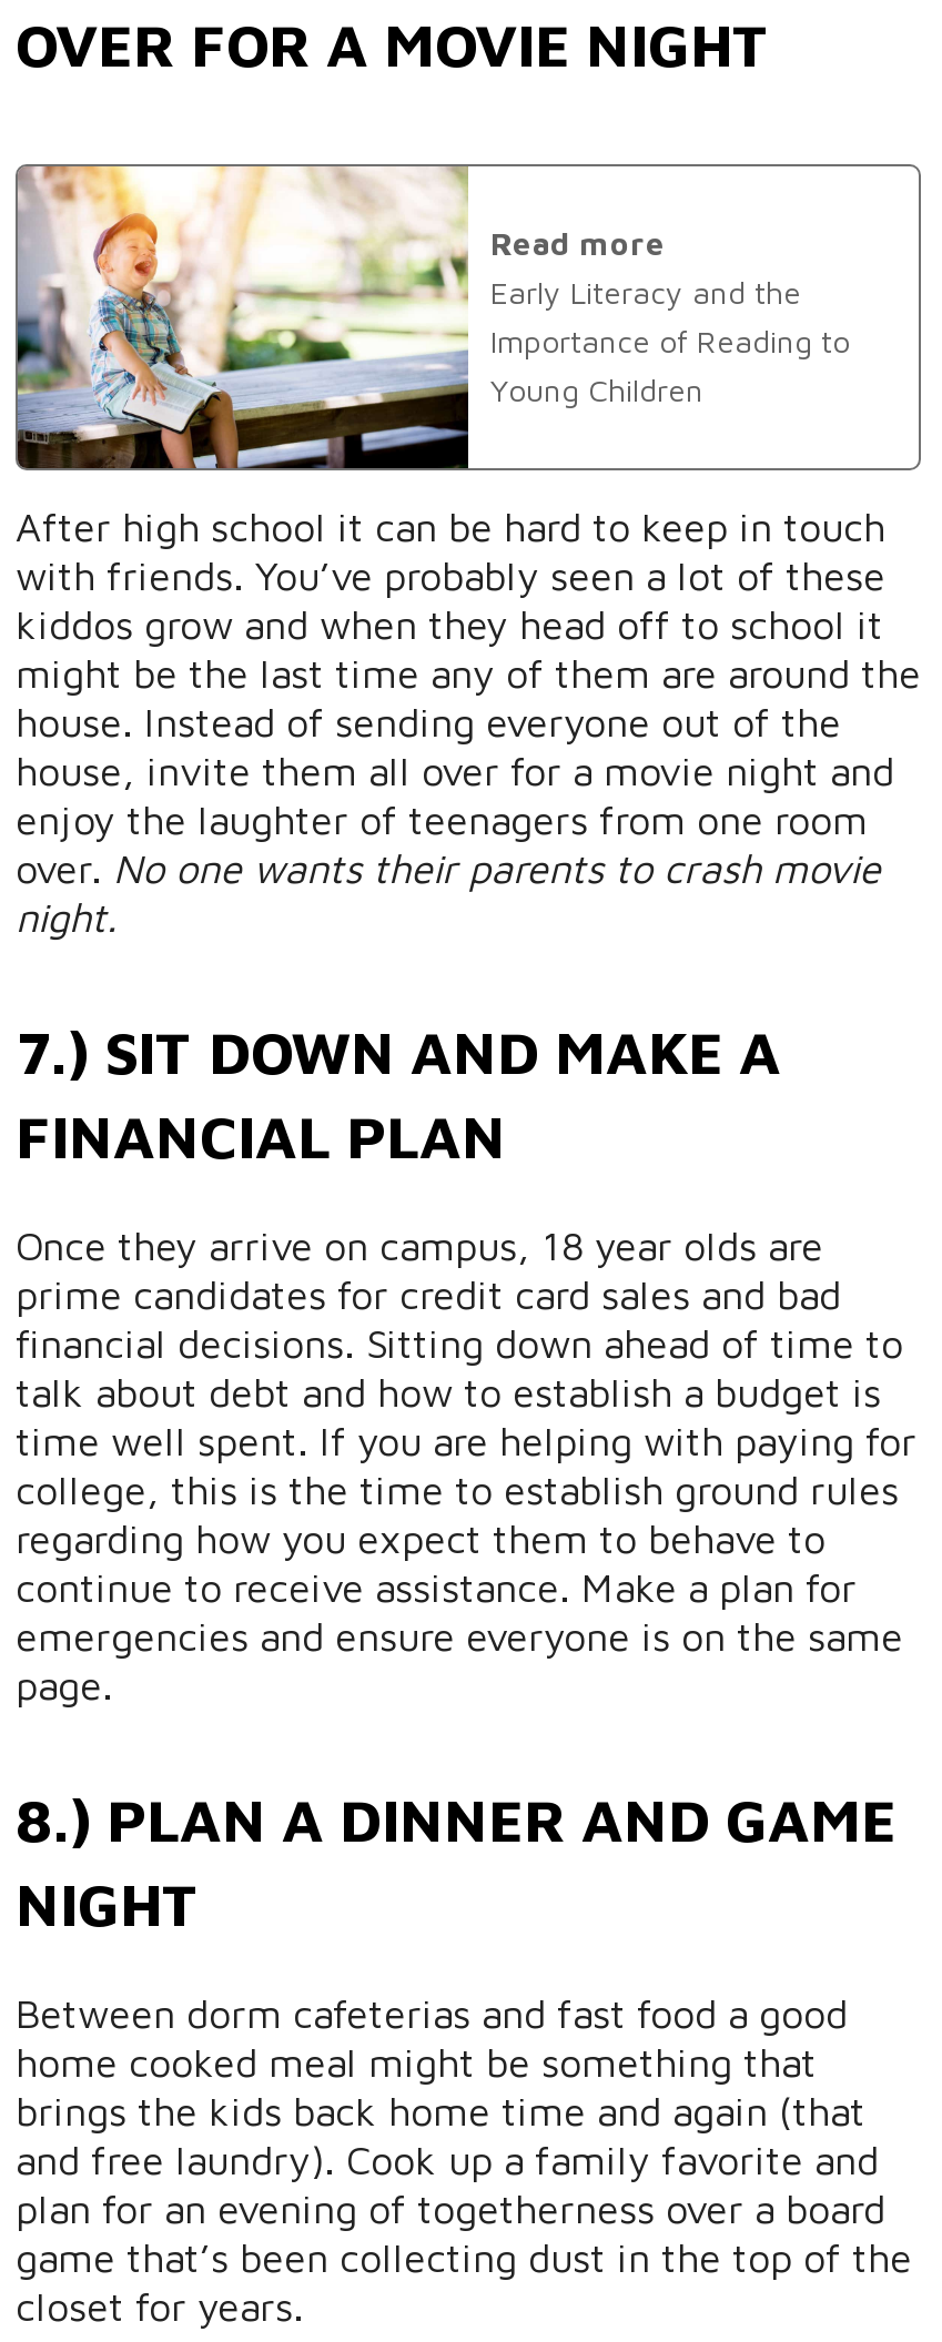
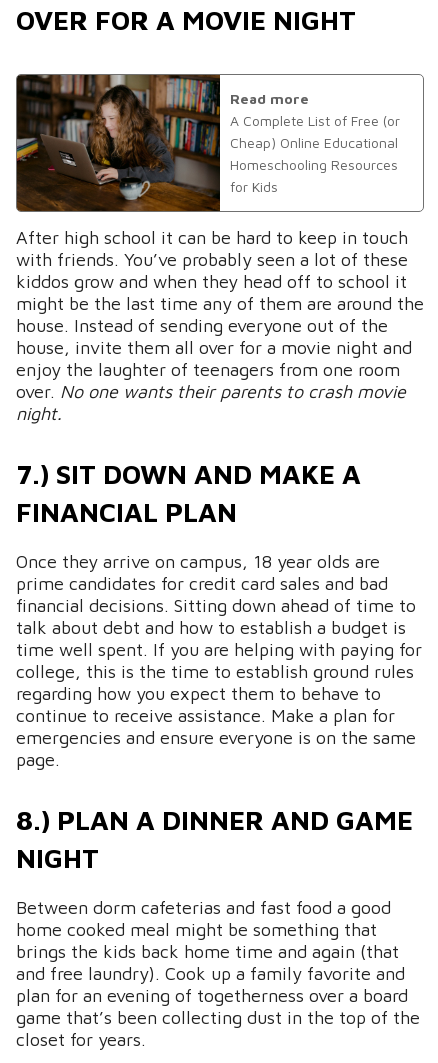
[16,164,850,470] [image] | Early Literacy and the | Importance of Reading to | Young Children -> [16,74,400,212] [image] | A Complete List of Free (or | Cheap) Online Educational | Homeschooling Resources | for Kids

